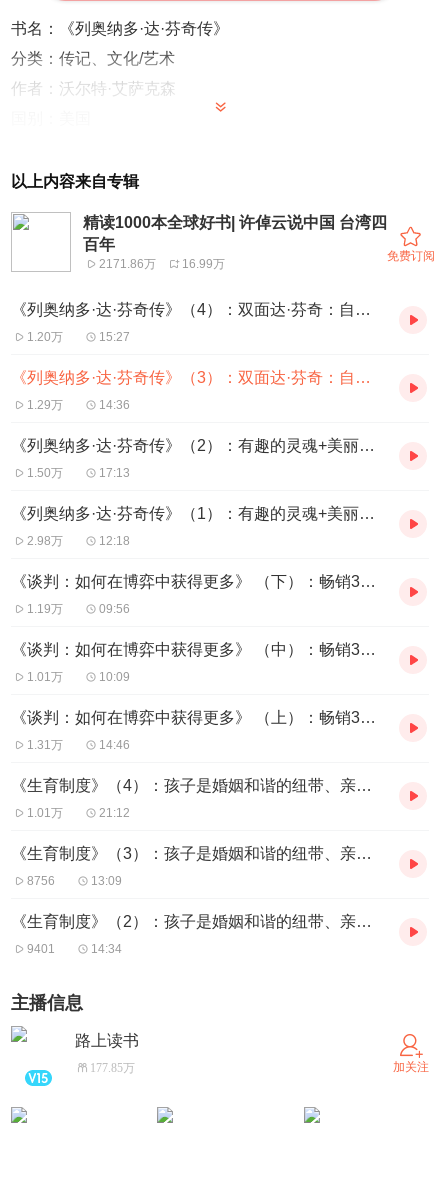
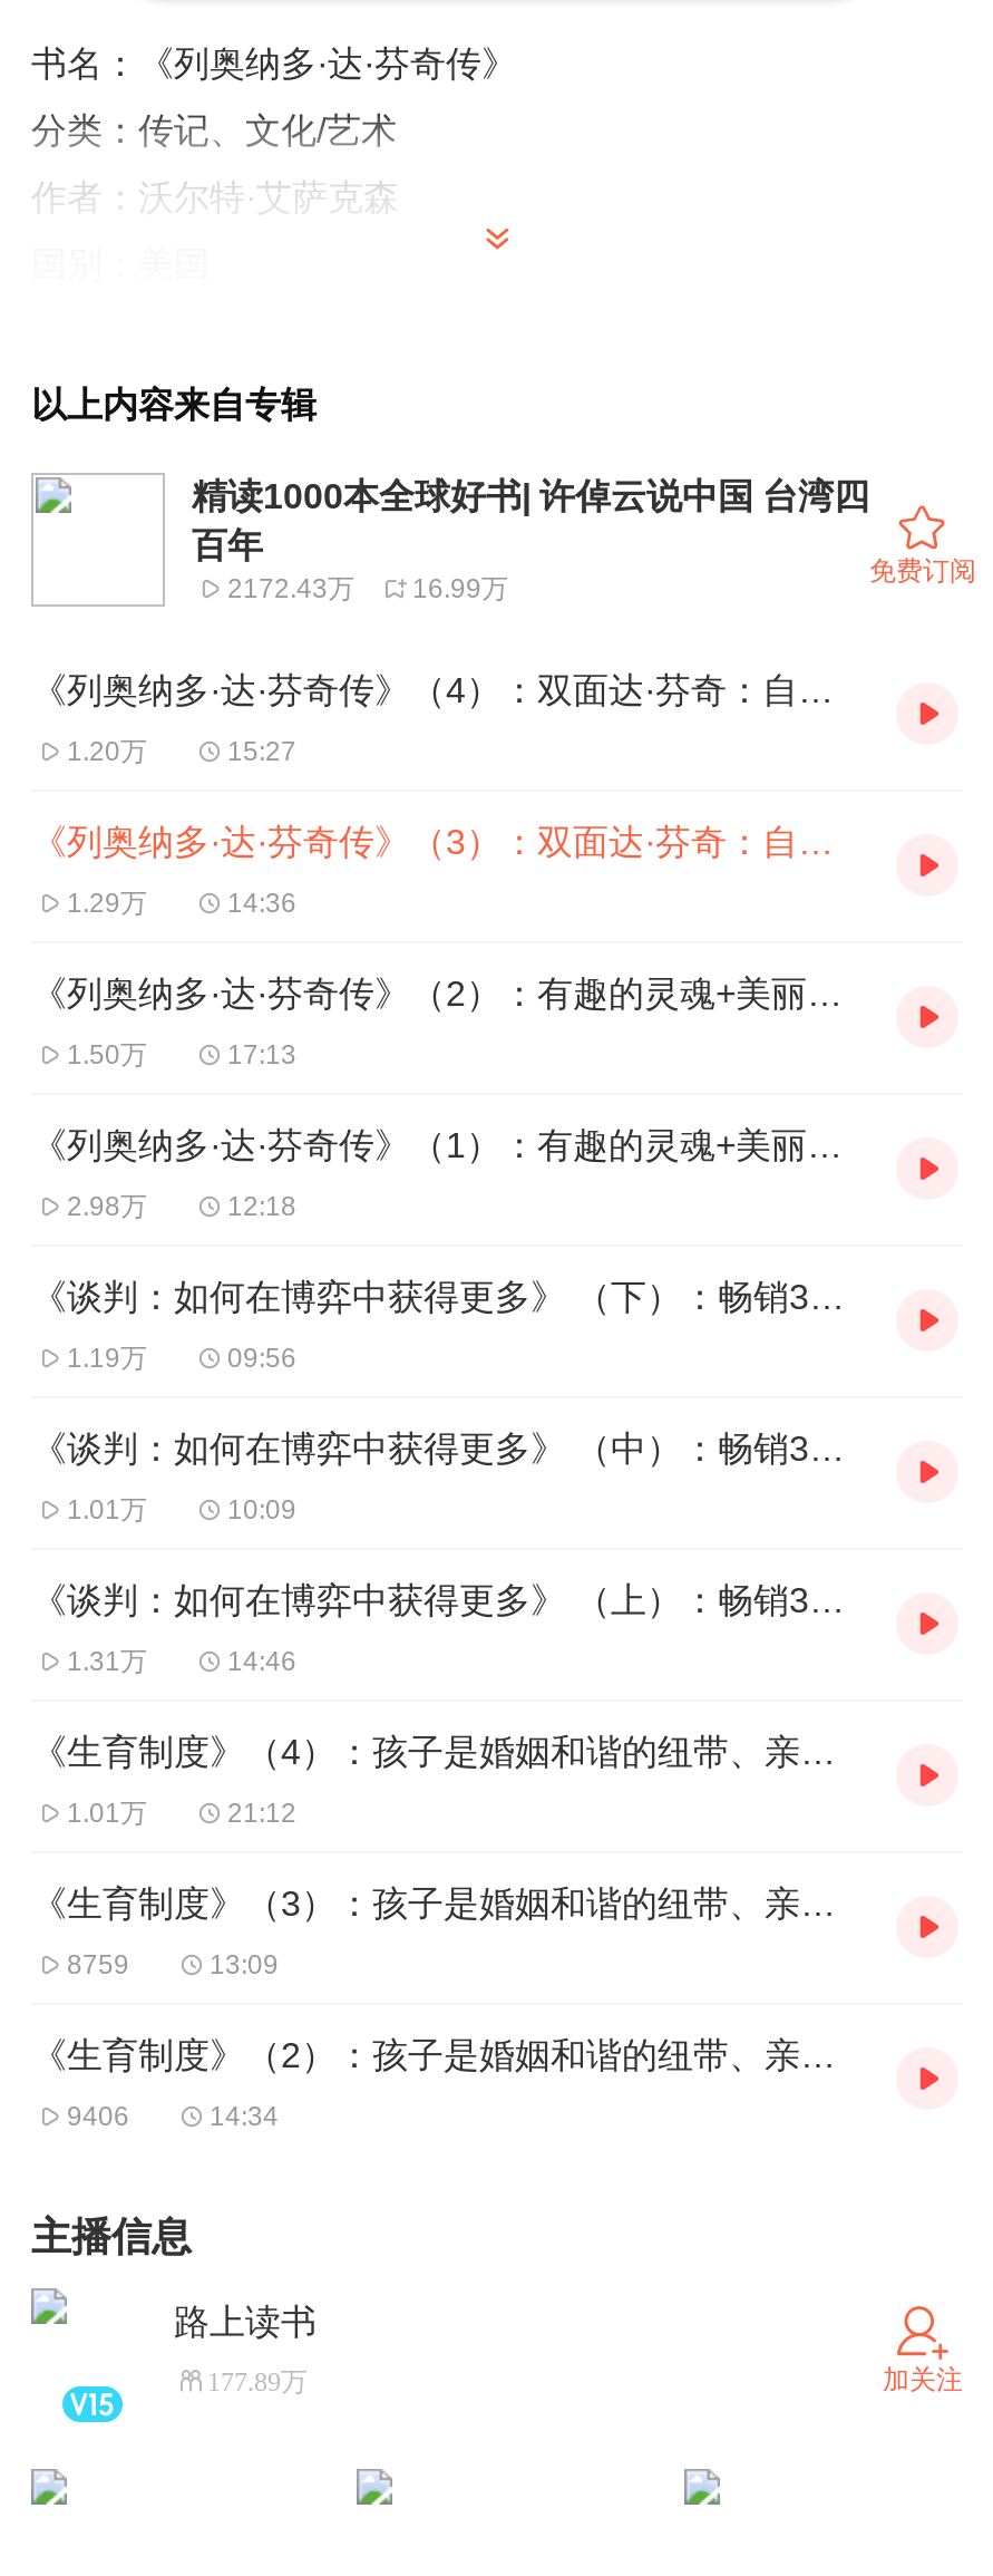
[99,257,225,271] 2171.86万 16.99万 -> [227,573,508,604] 2172.43万 16.99万
[27,874,55,888] 8756 -> [67,1949,129,1980] 8759
[27,942,55,956] 9401 -> [67,2100,129,2132] 9406
[90,1061,135,1075] 177.85万 -> [207,2367,308,2398] 177.89万

